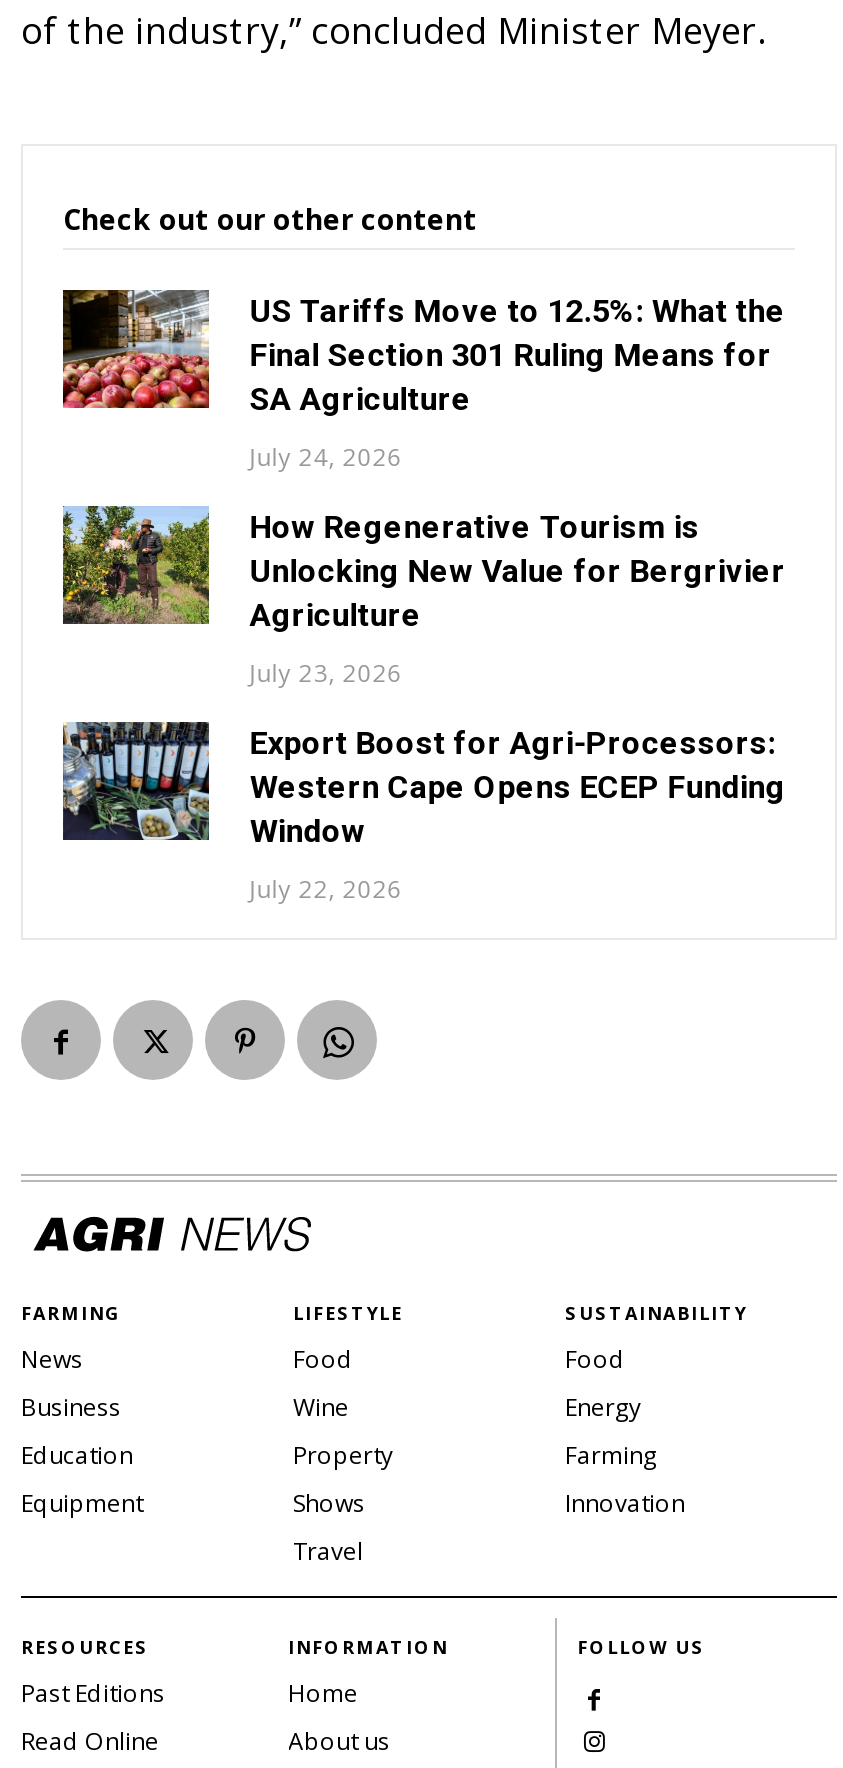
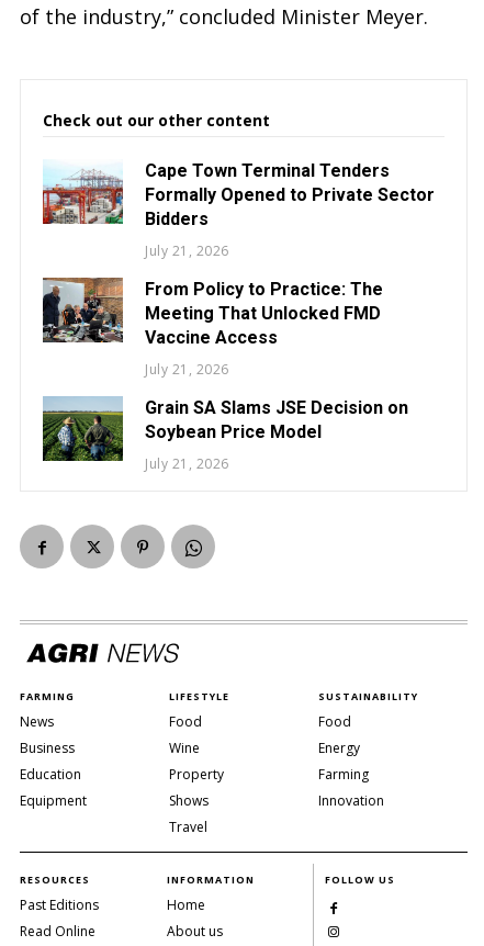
[61,288,785,418] [image] | US Tariffs Move to 12.5%: What the | Final Section 301 Ruling Means for | SA Agriculture -> [42,159,435,229] [image] | Cape Town Terminal Tenders | Formally Opened to Private Sector | Bidders
[249,440,402,474] July 24, 2026 -> [145,241,229,260] July 21, 2026
[61,504,785,634] [image] | How Regenerative Tourism is | Unlocking New Value for Bergrivier | Agriculture -> [42,277,383,348] [image] | From Policy to Practice: The | Meeting That Unlocked FMD | Vaccine Access
[249,656,402,690] July 23, 2026 -> [145,360,229,379] July 21, 2026
[61,720,785,850] [image] | Export Boost for Agri-Processors: | Western Cape Opens ECEP Funding | Window -> [43,396,408,462] [image] | Grain SA Slams JSE Decision on | Soybean Price Model
[249,872,402,906] July 22, 2026 -> [145,454,229,473] July 21, 2026

